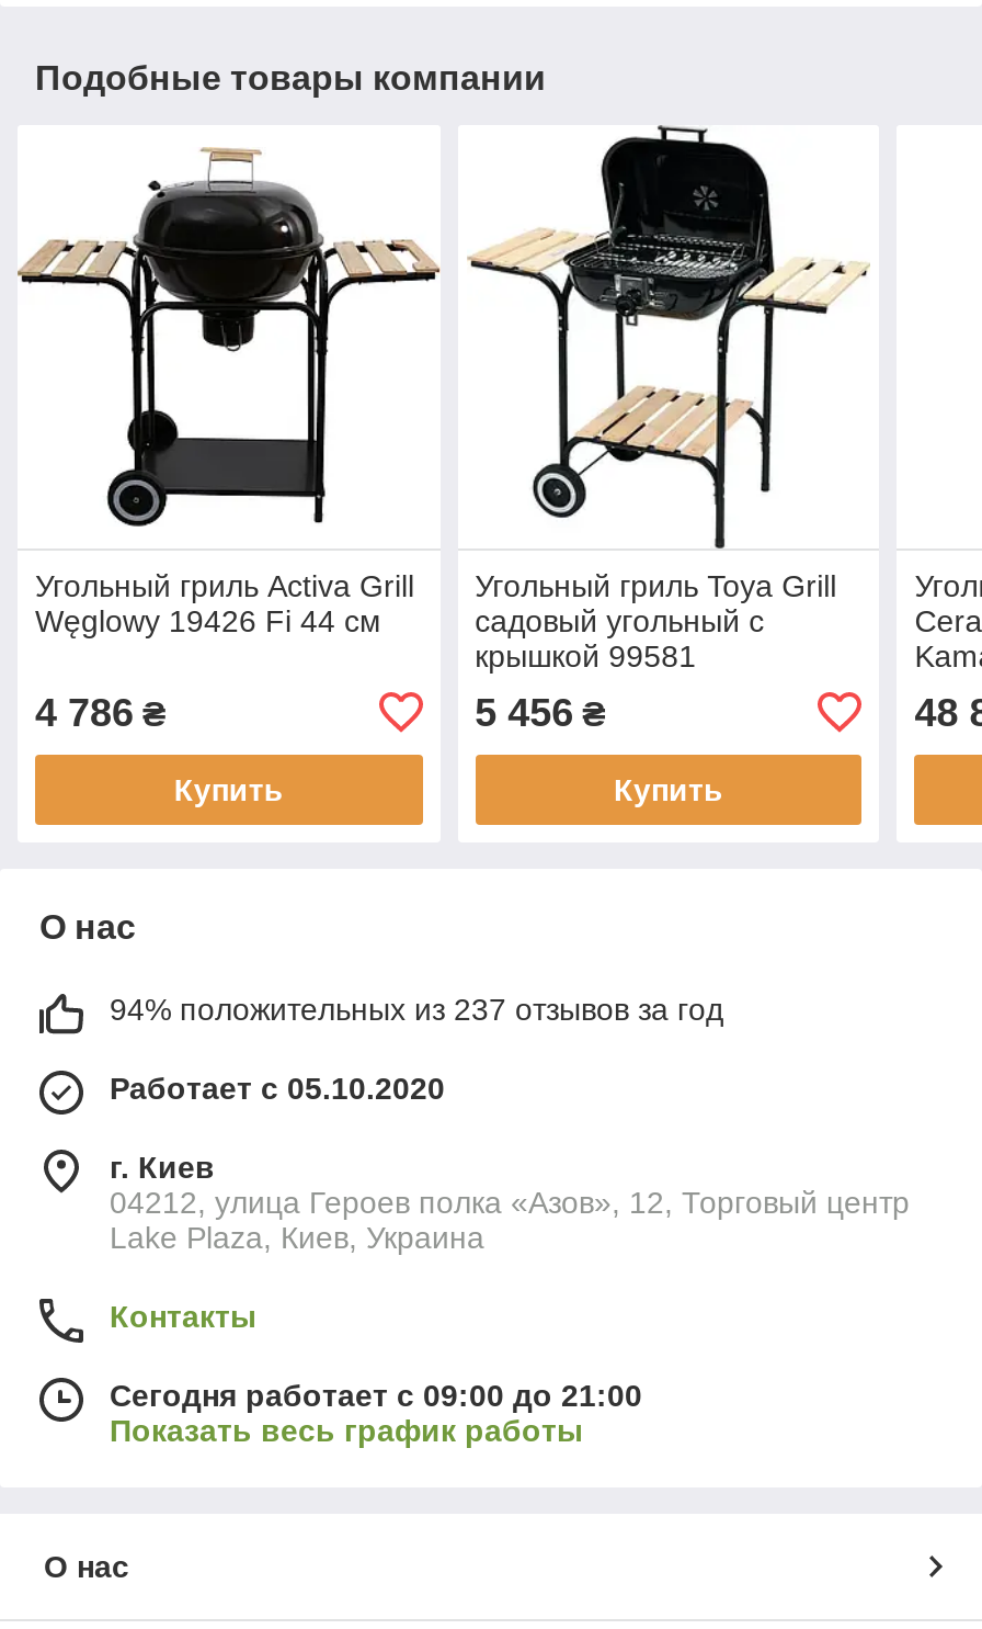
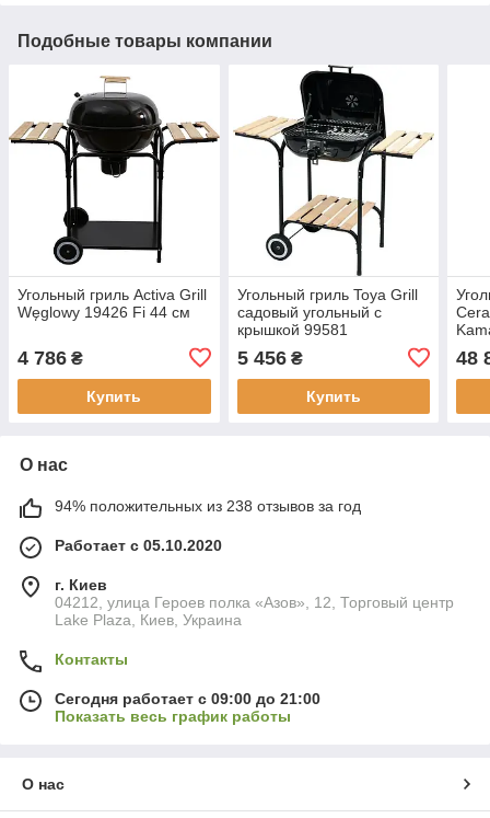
[110,991,723,1026] 94% положительных из 237 отзывов за год -> [55,497,361,514] 94% положительных из 238 отзывов за год

